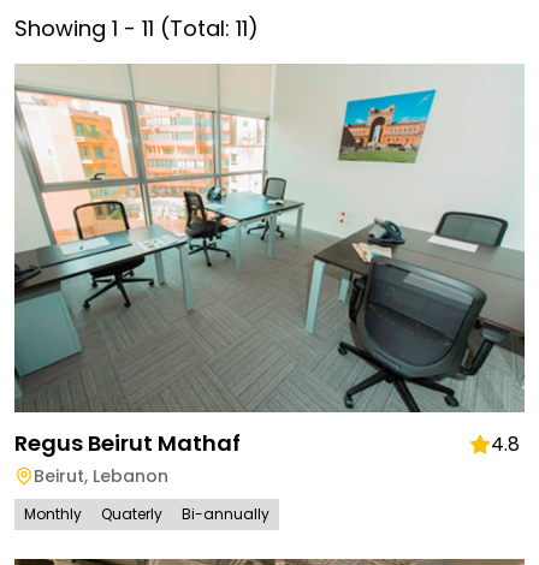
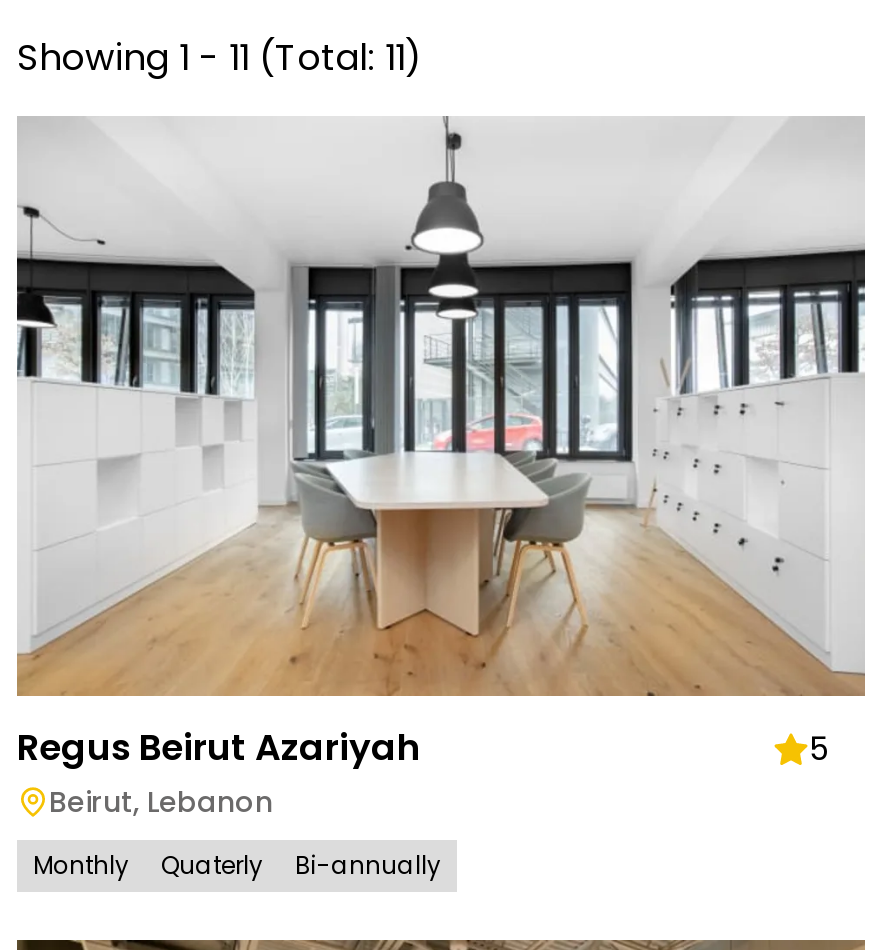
[13,64,526,458] [image] | Regus Beirut Mathaf -> [15,118,867,771] [image] | Regus Beirut Azariyah
[491,430,520,458] 4.8 -> [809,725,829,771] 5

